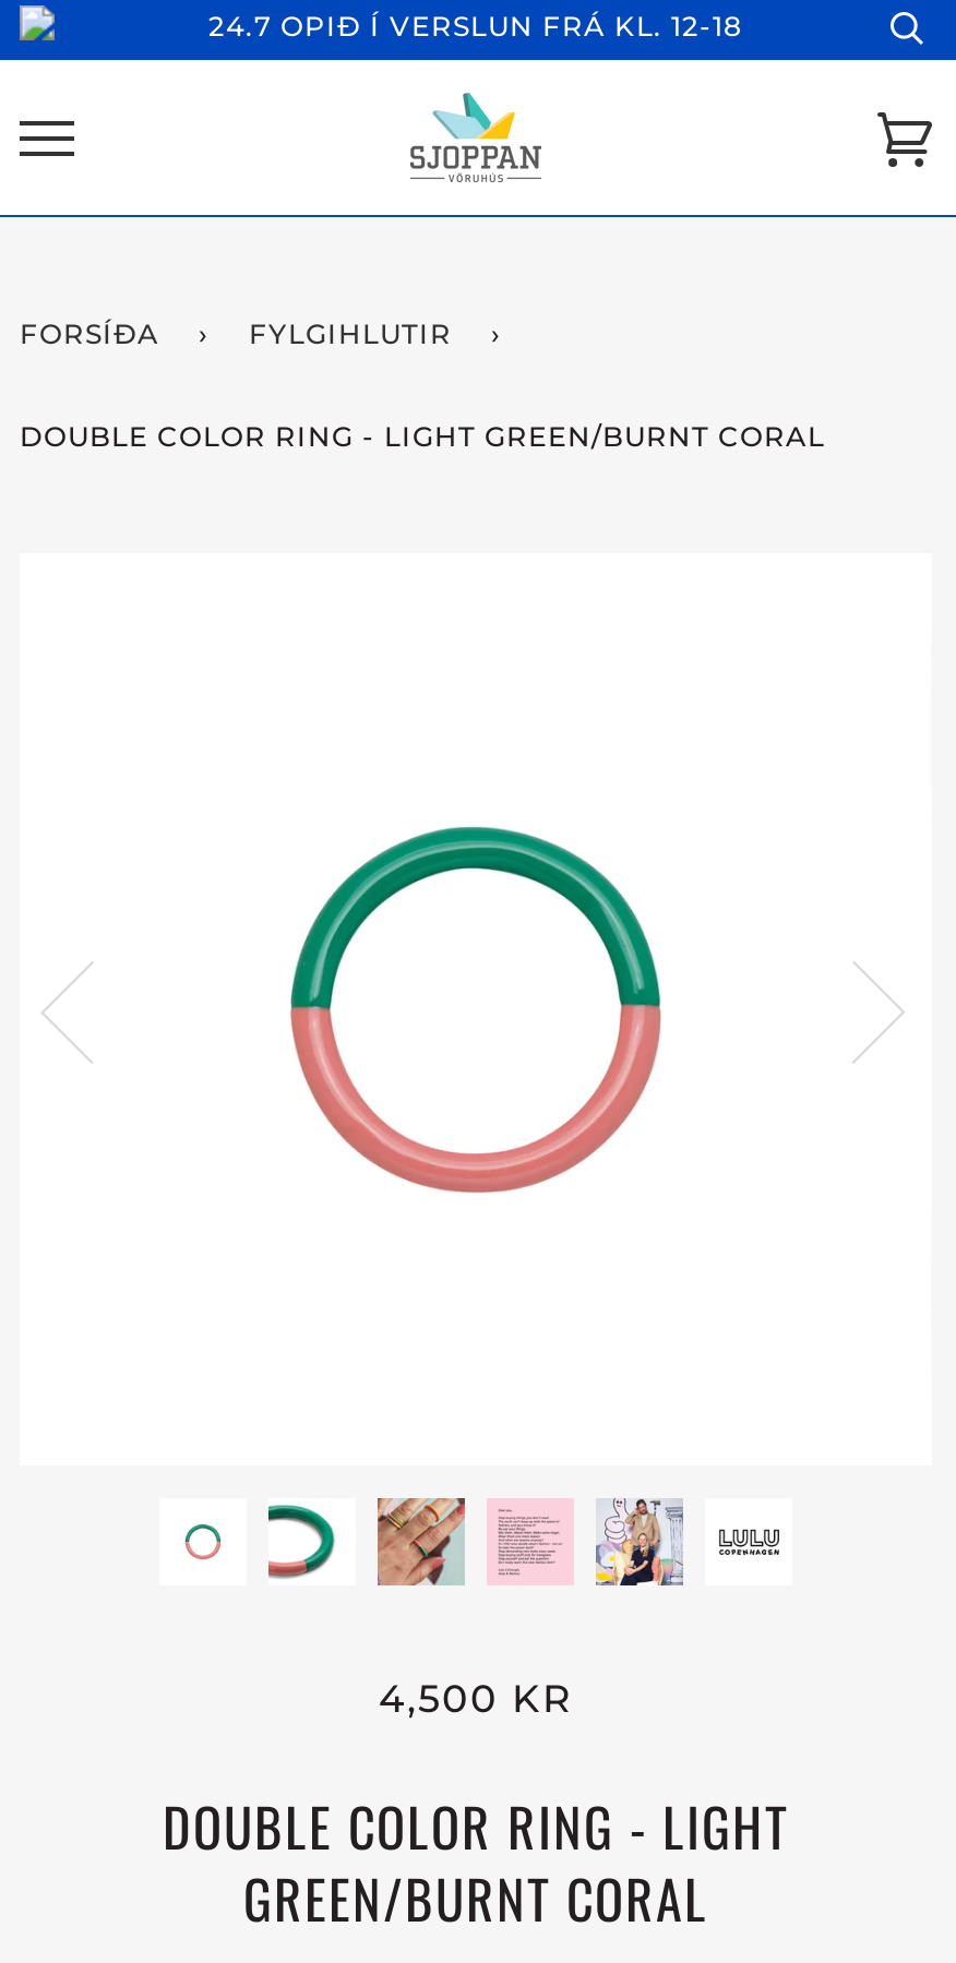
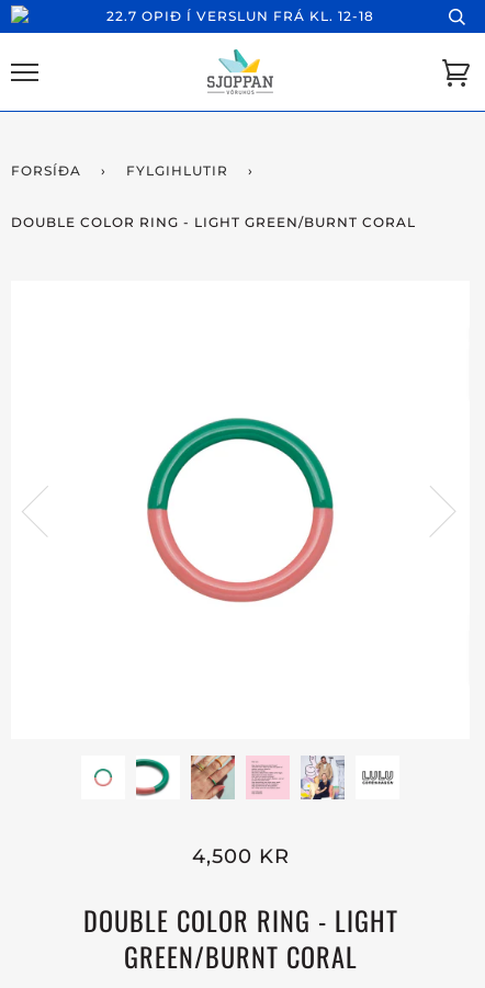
[208,10,743,43] 24.7 OPIÐ Í VERSLUN FRÁ KL. 12-18 -> [106,8,374,24] 22.7 OPIÐ Í VERSLUN FRÁ KL. 12-18

